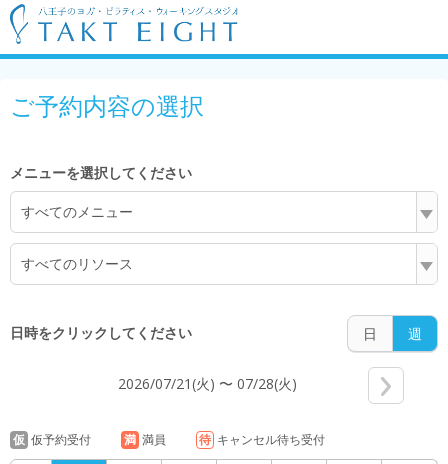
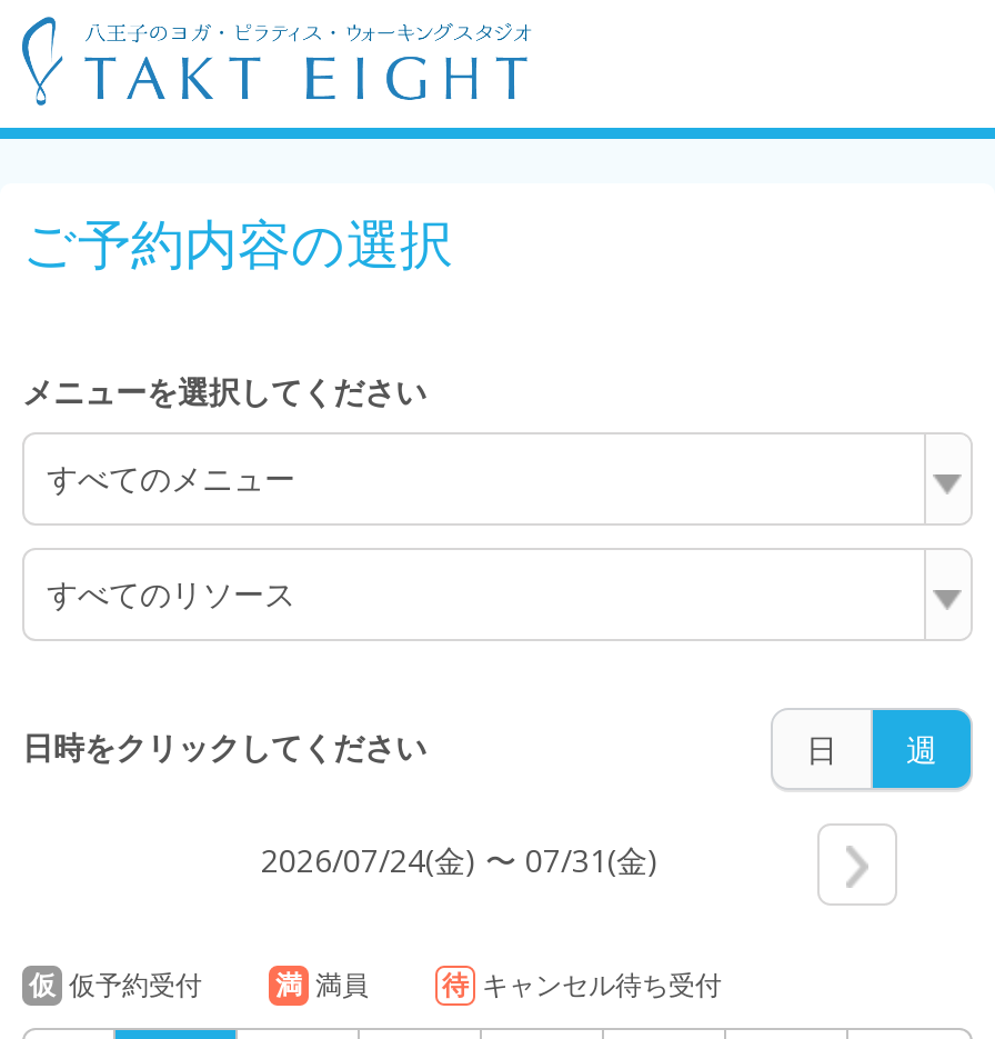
[117,374,296,393] 2026/07/21(火) 〜 07/28(火) -> [261,839,659,881] 2026/07/24(金) 〜 07/31(金)

